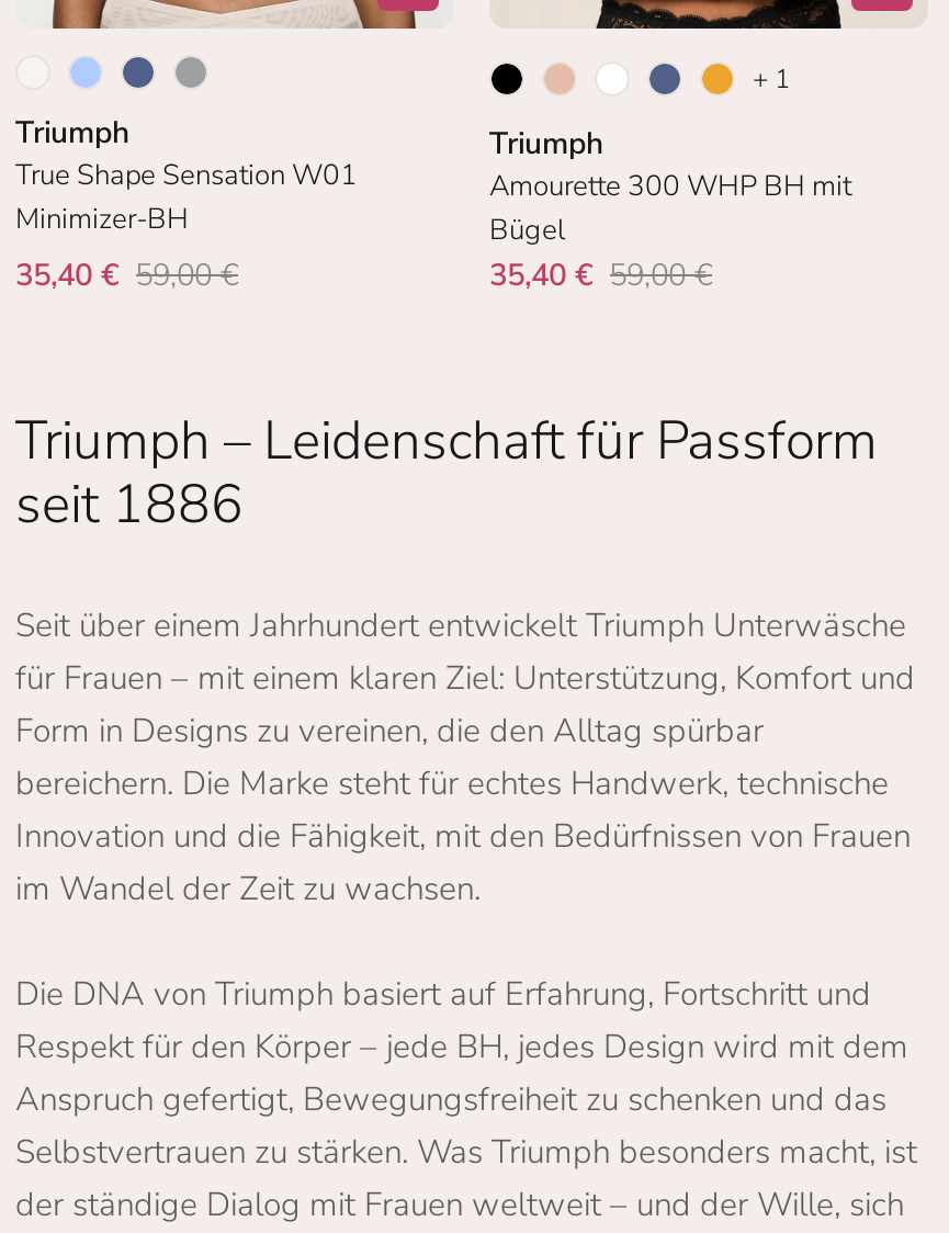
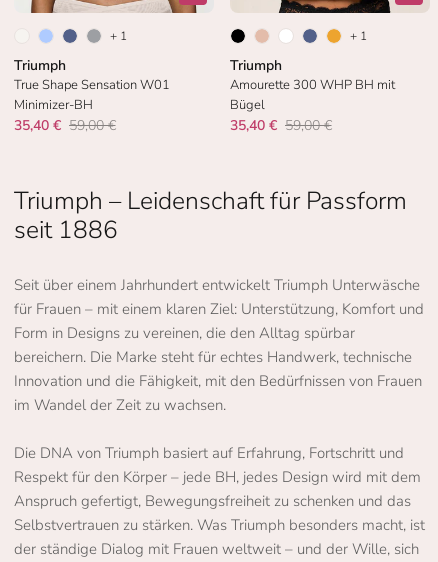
none -> [110,28,127,44] + 1

